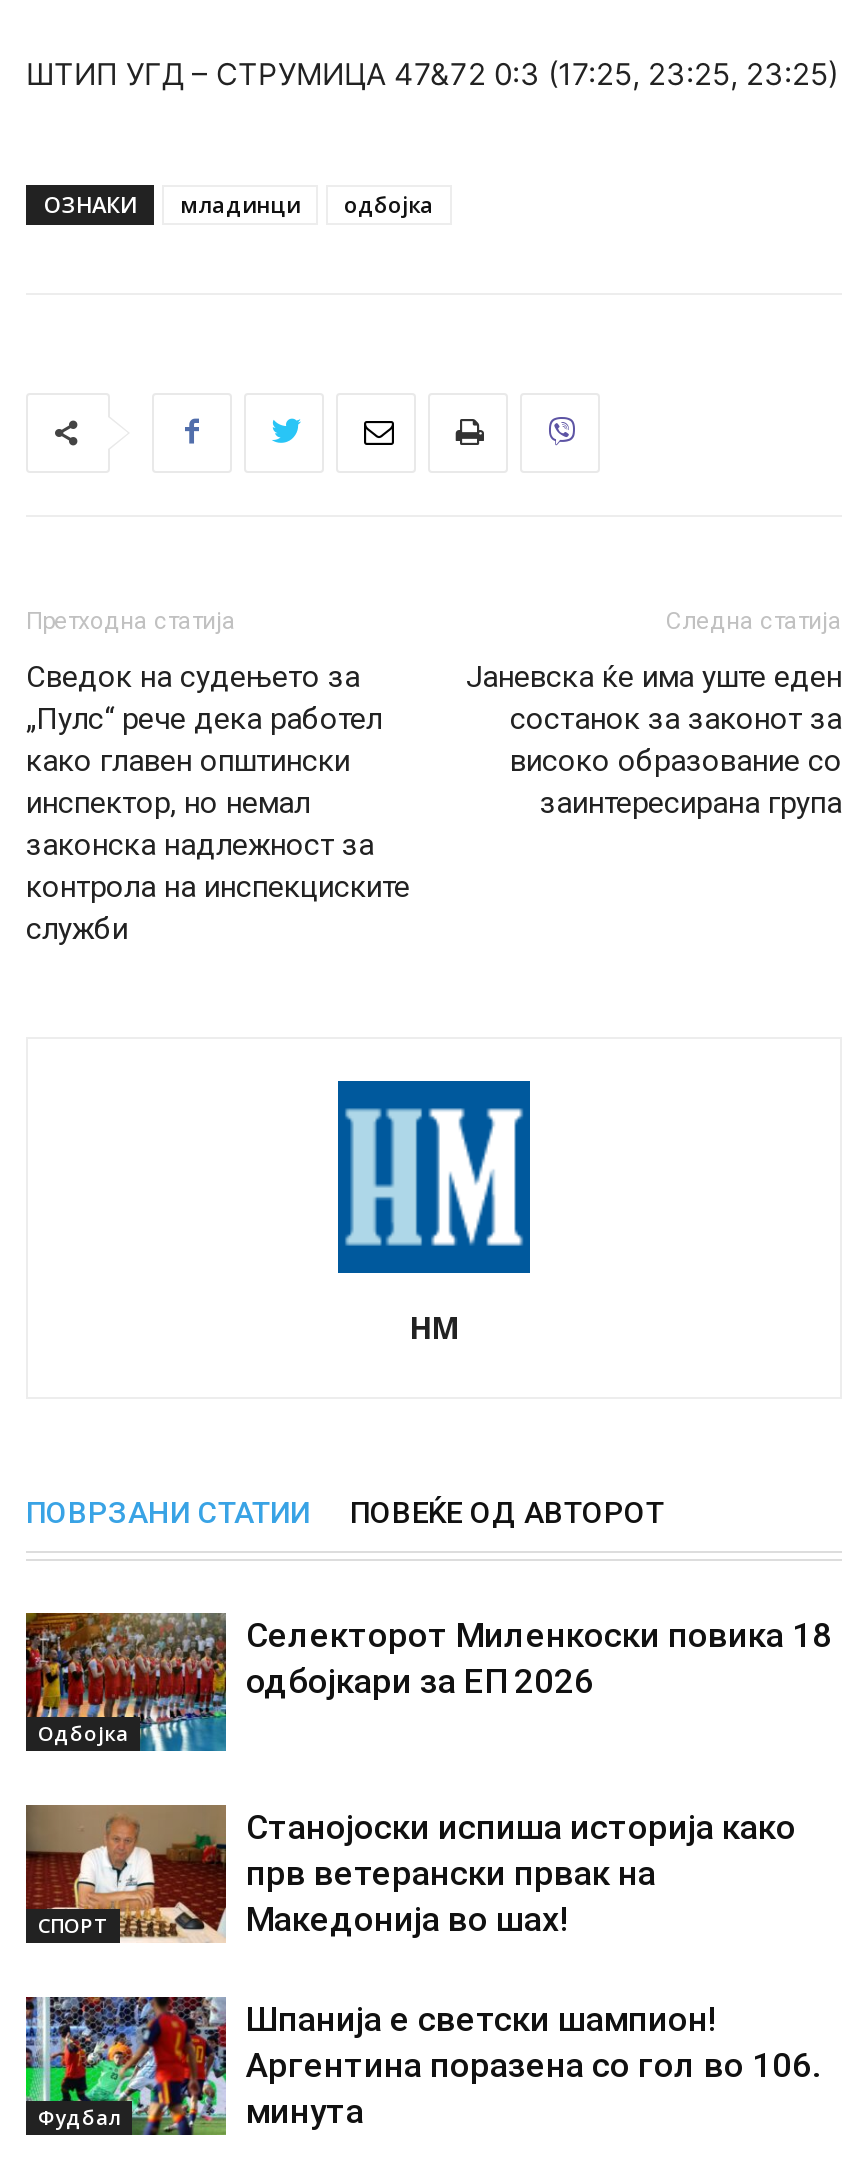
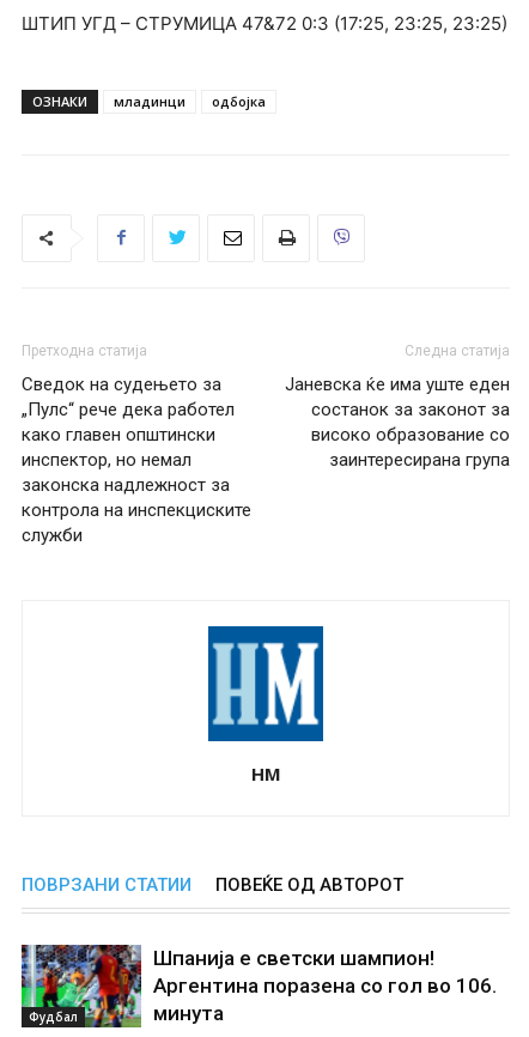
[24,1611,226,1753] [image] | Одбојка -> none
[246,1615,832,1701] Селекторот Миленкоски повика 18 | одбојкари за ЕП 2026 -> none
[24,1803,218,1943] [image] | СПОРТ -> none
[246,1807,796,1939] Станојоски испиша историја како | прв ветерански првак на | Македонија во шах! -> none

